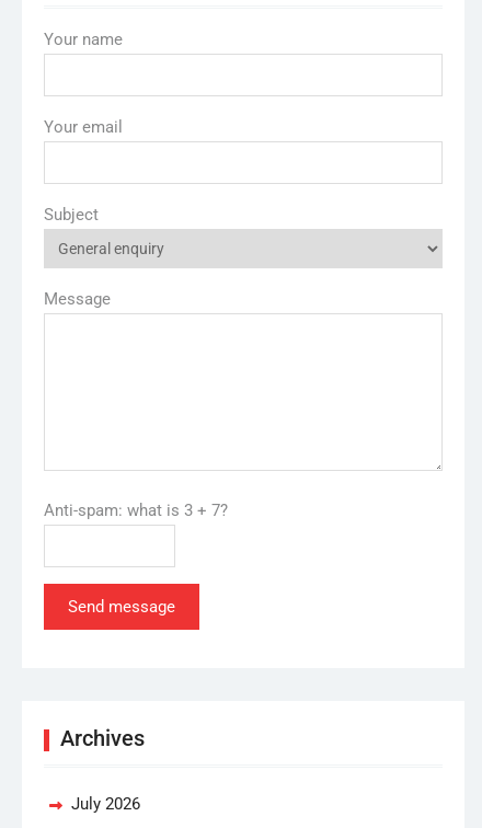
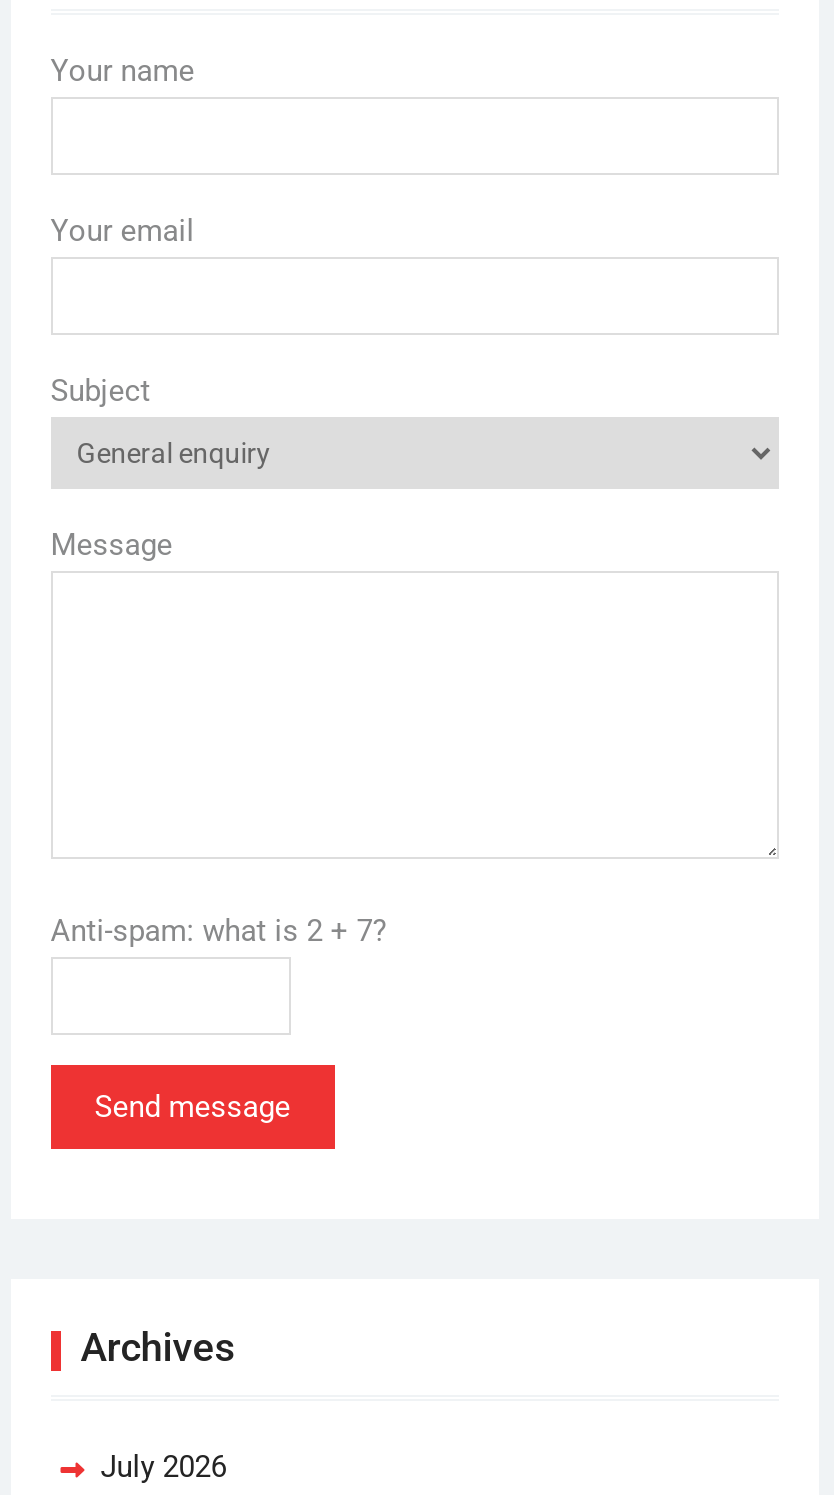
[43,500,228,520] Anti-spam: what is 3 + 7? -> [50,912,386,948] Anti-spam: what is 2 + 7?

